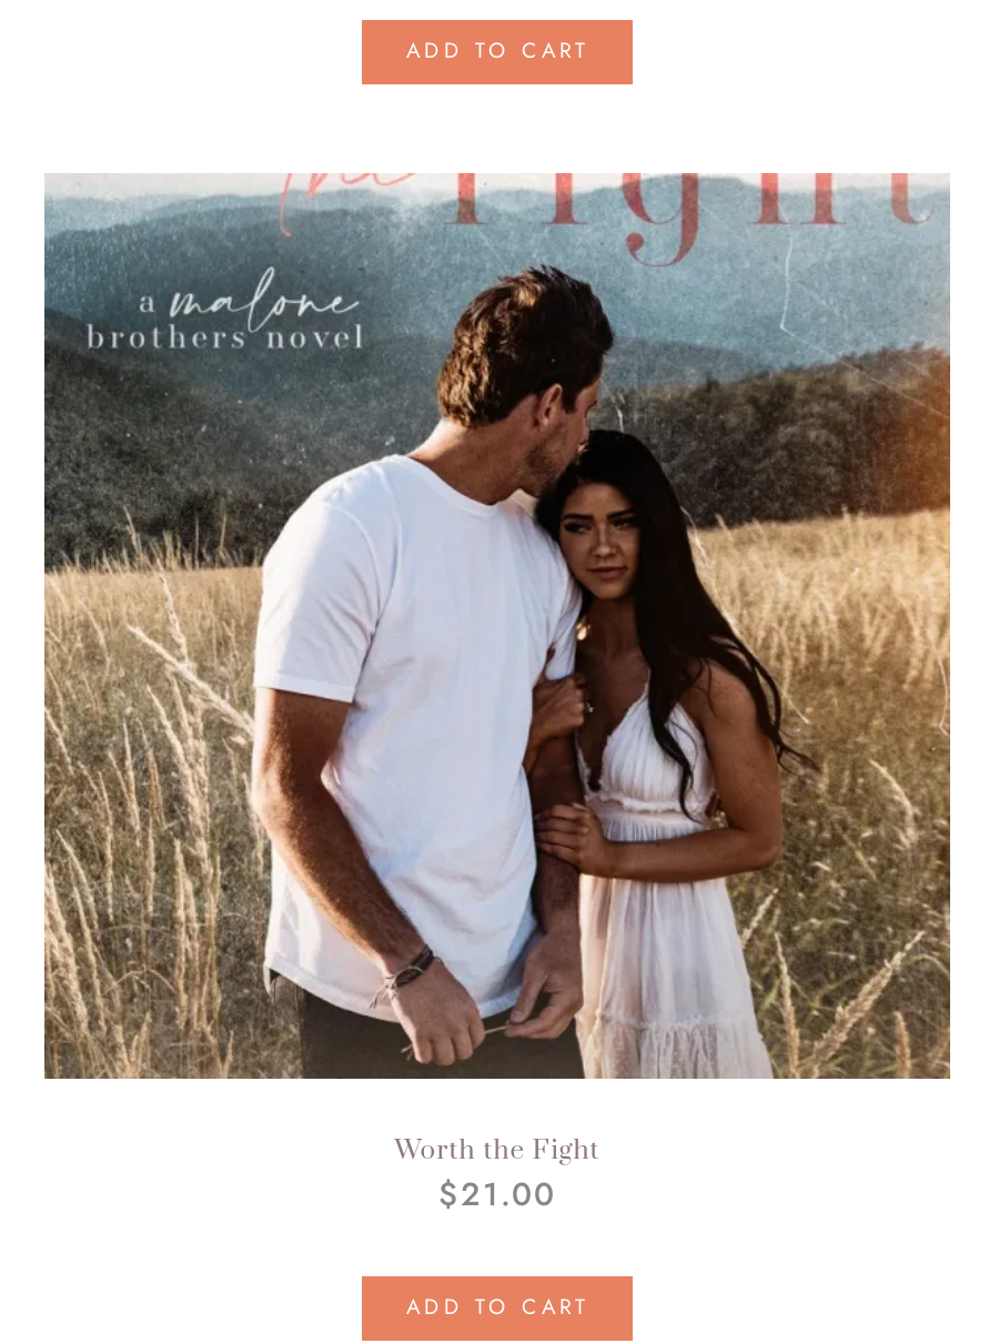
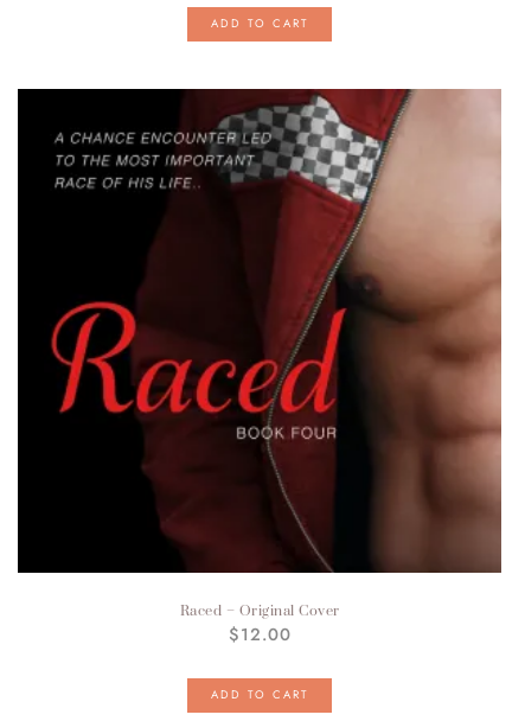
[42,173,950,1217] [image] | Worth the Fight | $21.00 -> [17,88,501,647] [image] | Raced – Original Cover | $12.00

